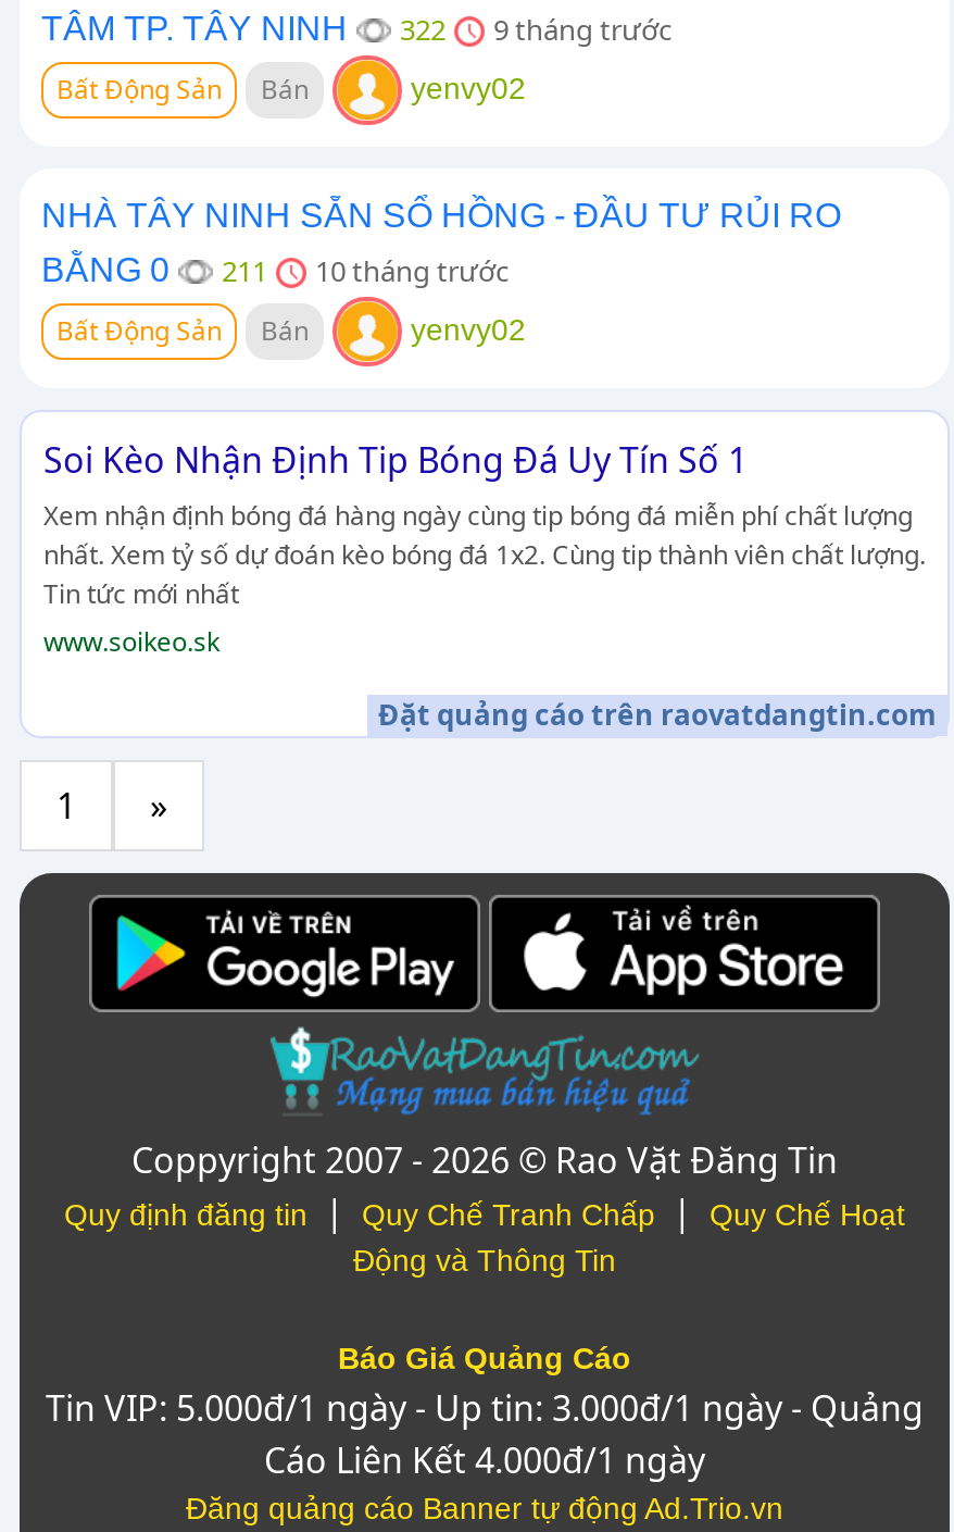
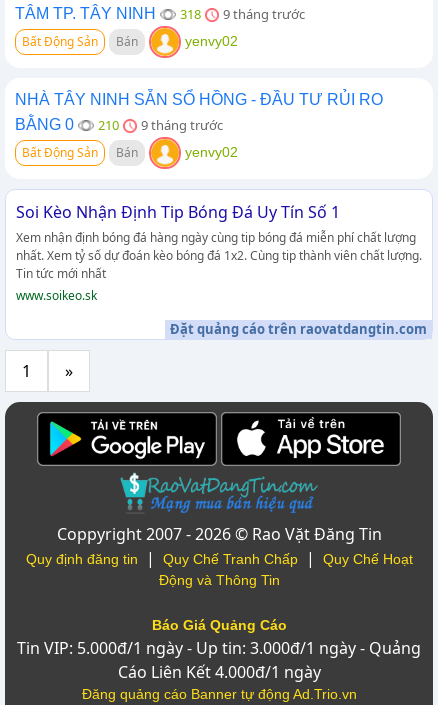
[41,9,671,48] TÂM TP. TÂY NINH 322 9 tháng trước -> [15,5,305,23] TÂM TP. TÂY NINH 318 9 tháng trước
[222,251,267,290] 211 -> [98,116,119,134] 210
[315,251,509,290] 10 tháng trước -> [141,116,223,134] 9 tháng trước

